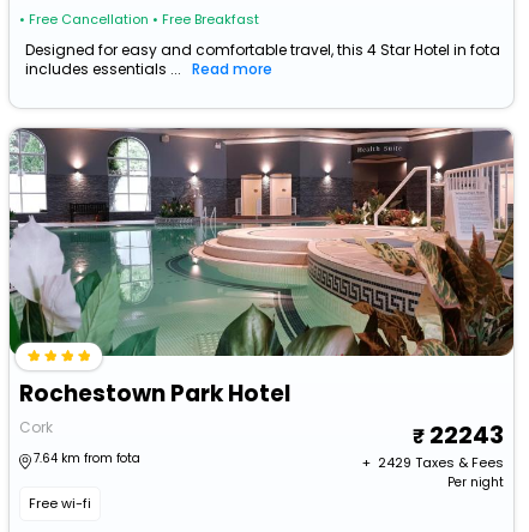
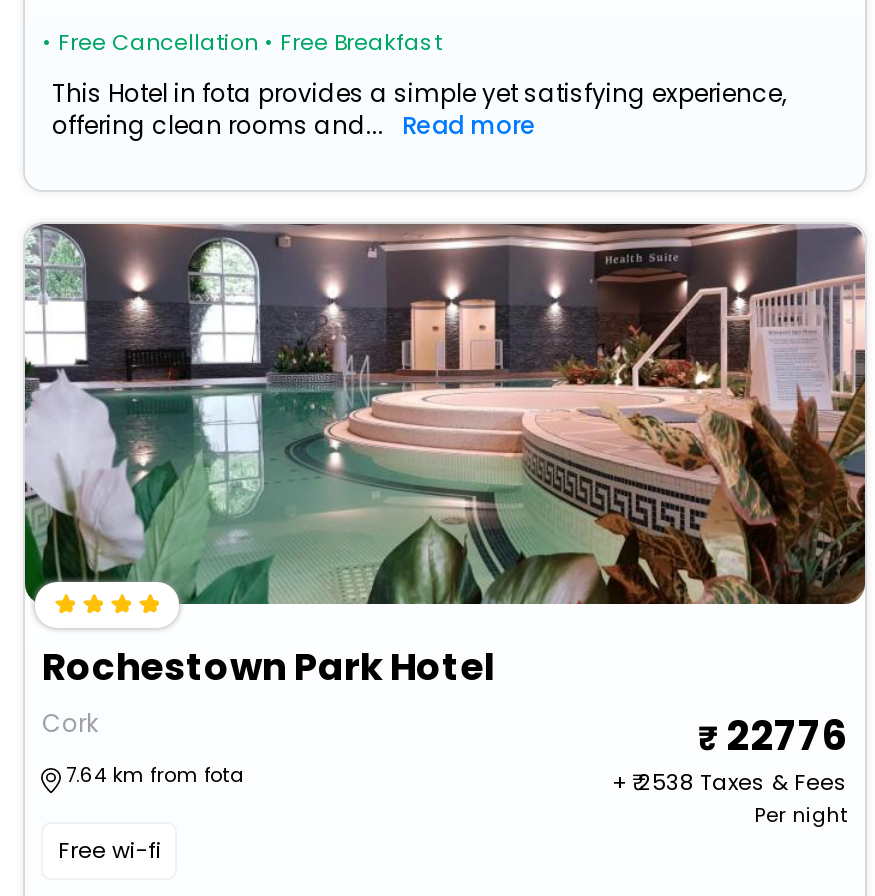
[26,40,501,80] Designed for easy and comfortable travel, this 4 Star Hotel in fota | includes essentials ... Read more -> [52,77,786,143] This Hotel in fota provides a simple yet satisfying experience, | offering clean rooms and... Read more
[429,419,503,452] 22243 -> [726,709,848,765] 22776
[362,453,503,473] + ₹2429 Taxes & Fees -> [612,767,848,799] + ₹2538 Taxes & Fees

